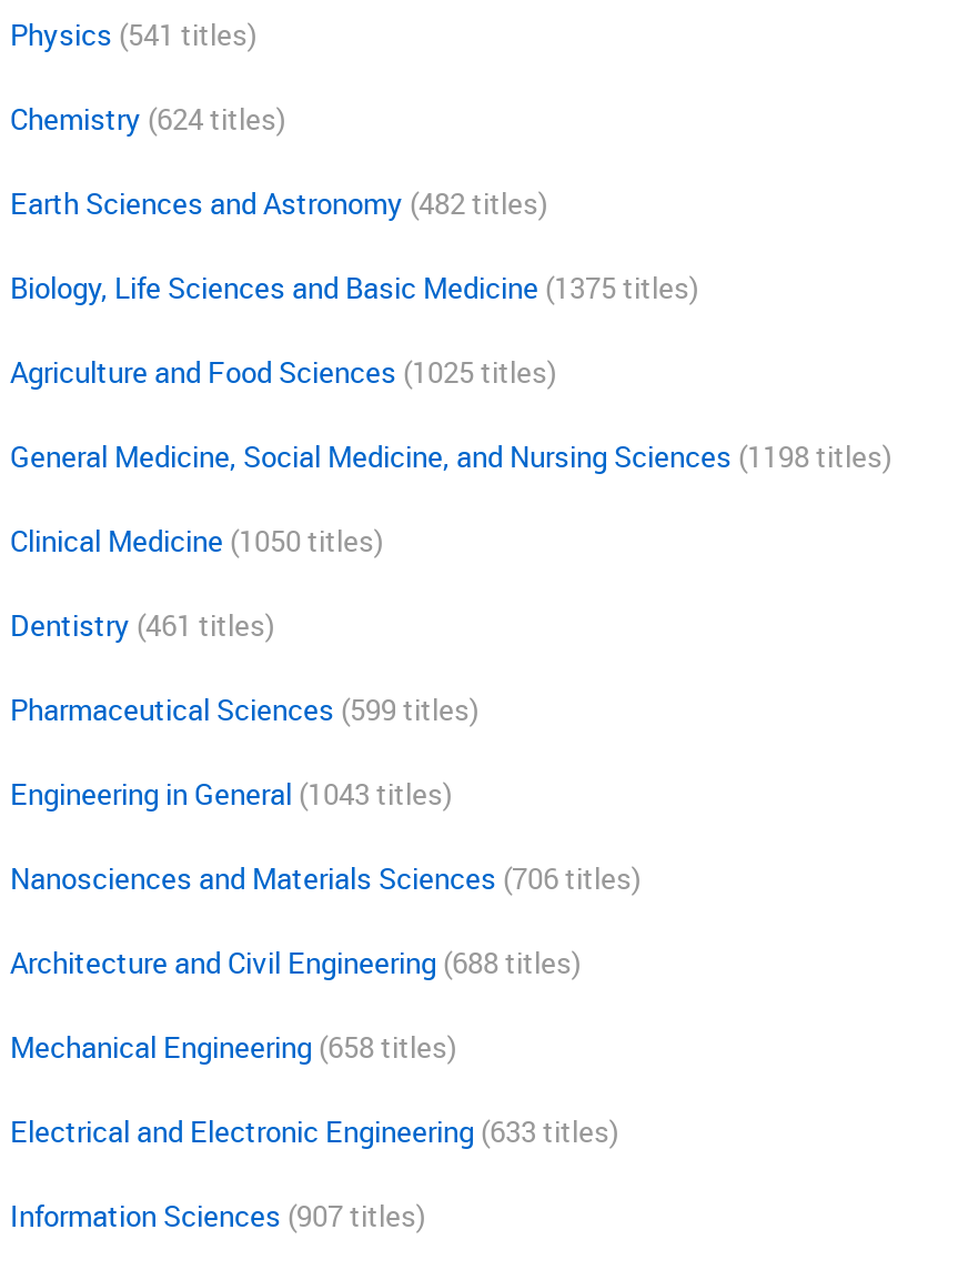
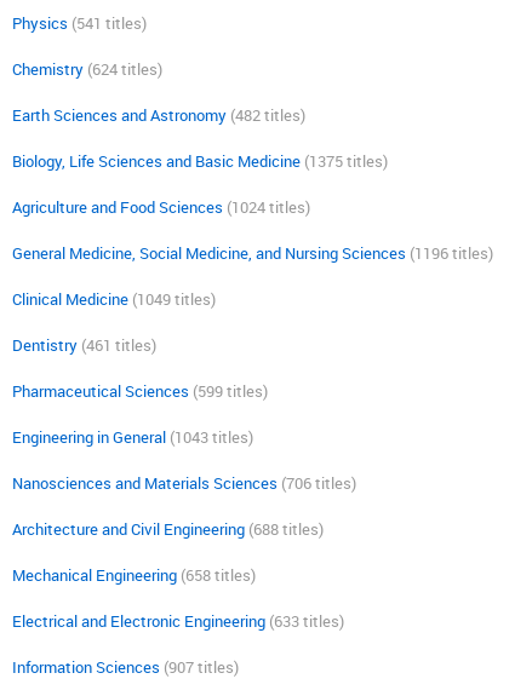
[10,352,556,392] Agriculture and Food Sciences (1025 titles) -> [12,196,310,218] Agriculture and Food Sciences (1024 titles)
[10,436,891,476] General Medicine, Social Medicine, and Nursing Sciences (1198 titles) -> [12,242,493,264] General Medicine, Social Medicine, and Nursing Sciences (1196 titles)
[10,521,383,561] Clinical Medicine (1050 titles) -> [12,288,216,310] Clinical Medicine (1049 titles)

